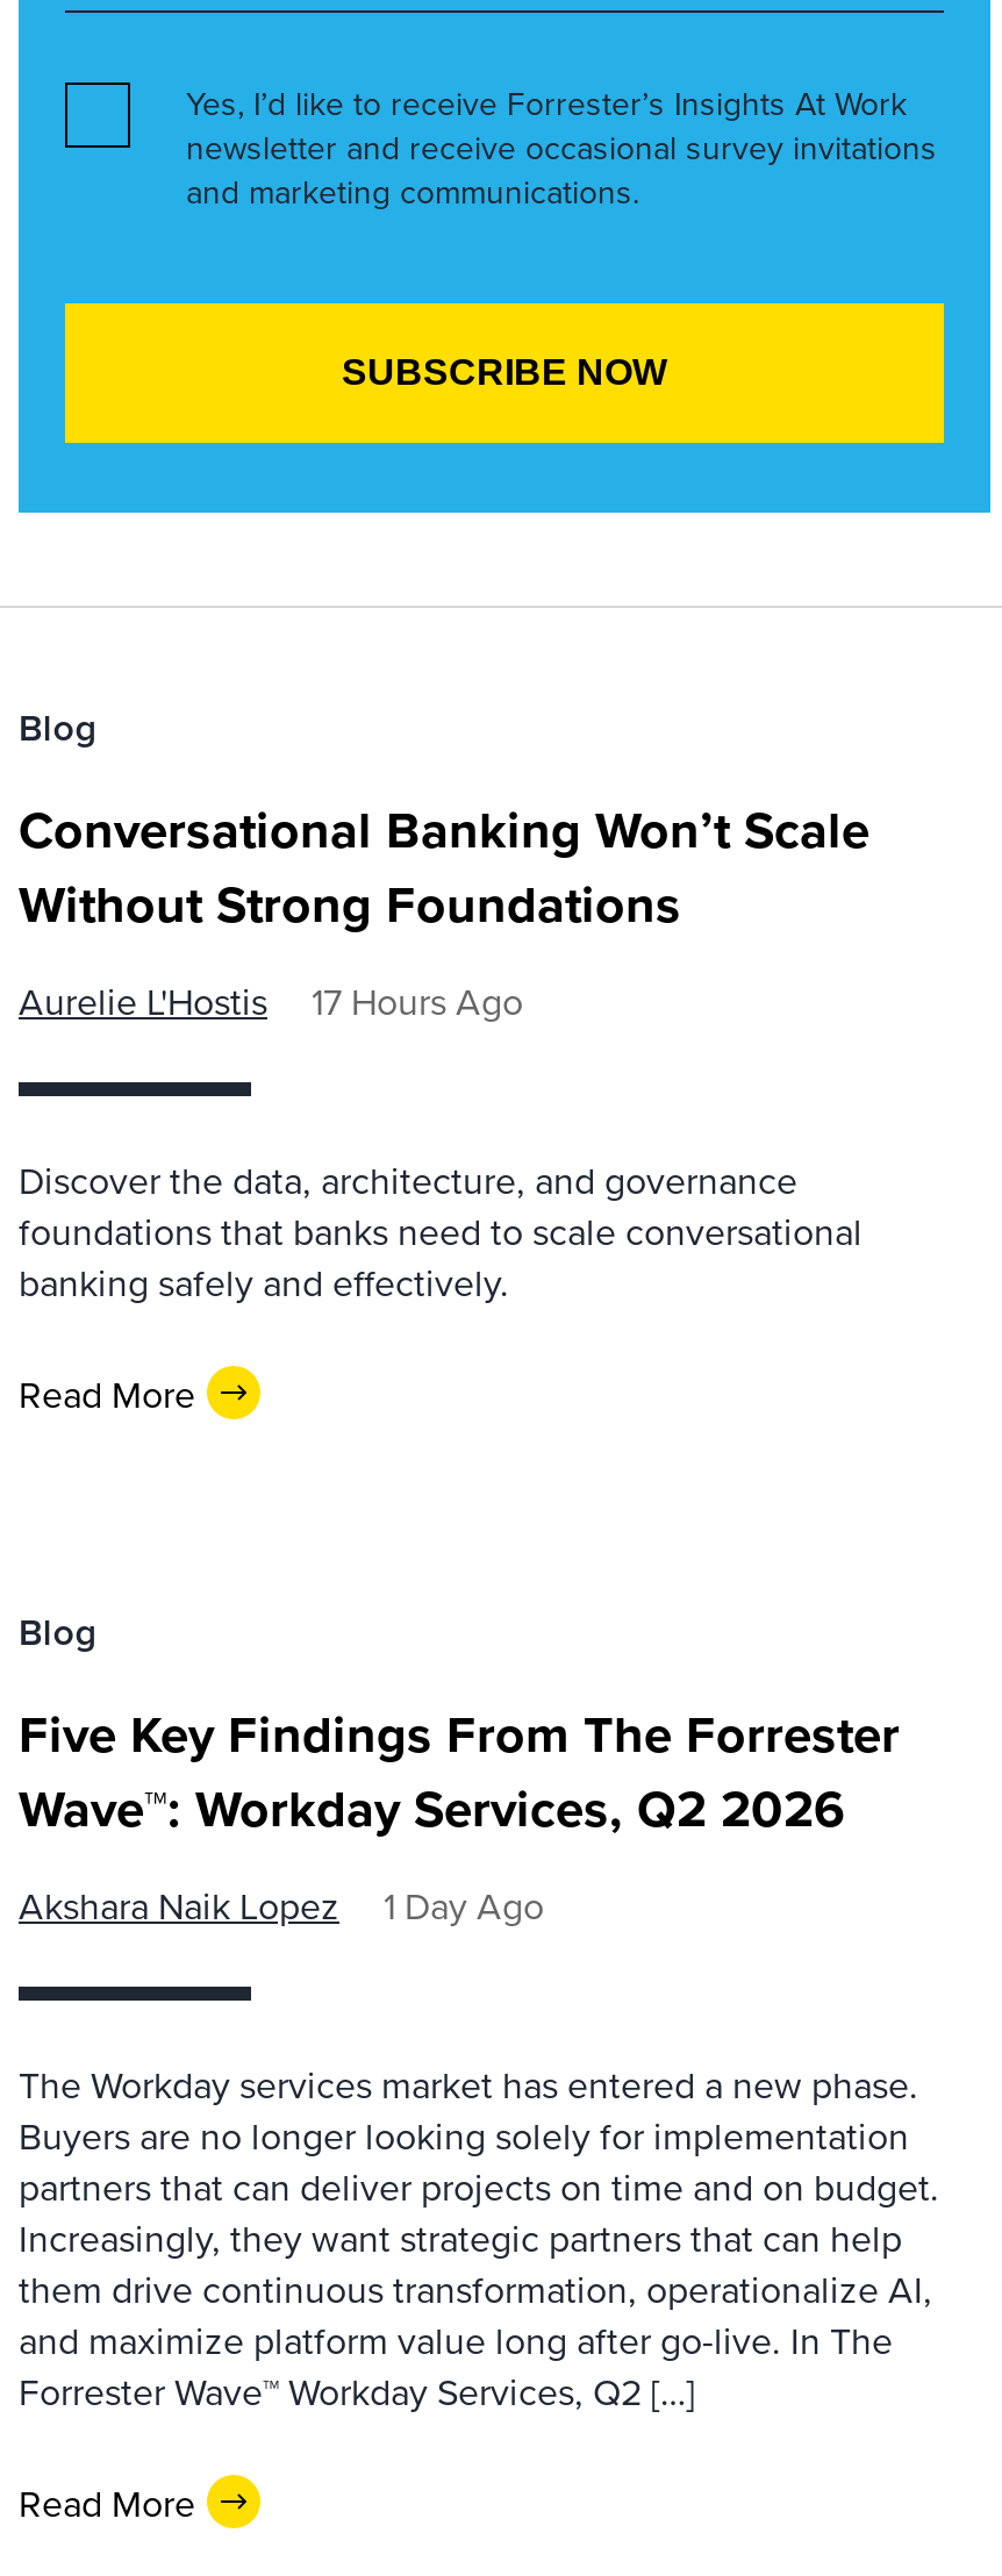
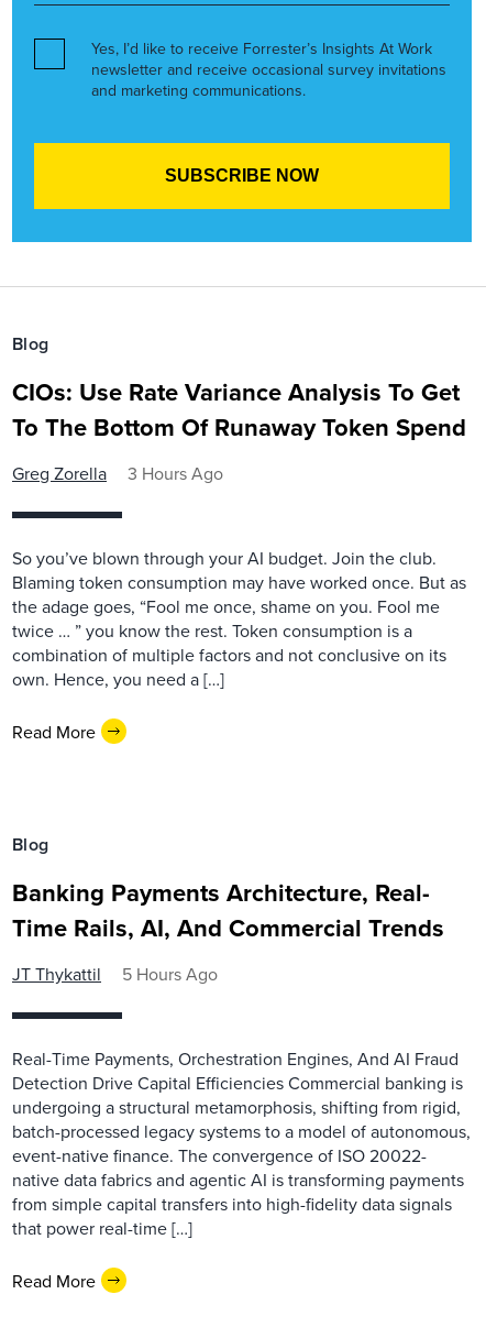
[19,792,869,940] Conversational Banking Won’t Scale | Without Strong Foundations -> [12,374,466,445] CIOs: Use Rate Variance Analysis To Get | To The Bottom Of Runaway Token Spend
[19,975,523,1026] Aurelie L'Hostis | 17 Hours Ago -> [12,461,223,485] Greg Zorella | 3 Hours Ago
[19,1154,863,1308] Discover the data, architecture, and governance | foundations that banks need to scale conversational | banking safely and effectively. -> [12,546,466,691] So you’ve blown through your AI budget. Join the club. | Blaming token consumption may have worked once. But as | the adage goes, “Fool me once, shame on you. Fool me | twice … ” you know the rest. Token consumption is a | combination of multiple factors and not conclusive on its | own. Hence, you need a […]
[19,1696,900,1845] Five Key Findings From The Forrester | Wave™: Workday Services, Q2 2026 -> [12,875,444,945] Banking Payments Architecture, Real- | Time Rails, AI, And Commercial Trends
[19,1880,544,1931] Akshara Naik Lopez | 1 Day Ago -> [12,962,218,986] JT Thykattil | 5 Hours Ago
[19,2059,939,2417] The Workday services market has entered a new phase. | Buyers are no longer looking solely for implementation | partners that can deliver projects on time and on budget. | Increasingly, they want strategic partners that can help | them drive continuous transformation, operationalize AI, | and maximize platform value long after go-live. In The | Forrester Wave™ Workday Services, Q2 […] -> [12,1046,471,1240] Real-Time Payments, Orchestration Engines, And AI Fraud | Detection Drive Capital Efficiencies Commercial banking is | undergoing a structural metamorphosis, shifting from rigid, | batch-processed legacy systems to a model of autonomous, | event-native finance. The convergence of ISO 20022- | native data fabrics and agentic AI is transforming payments | from simple capital transfers into high-fidelity data signals | that power real-time […]

